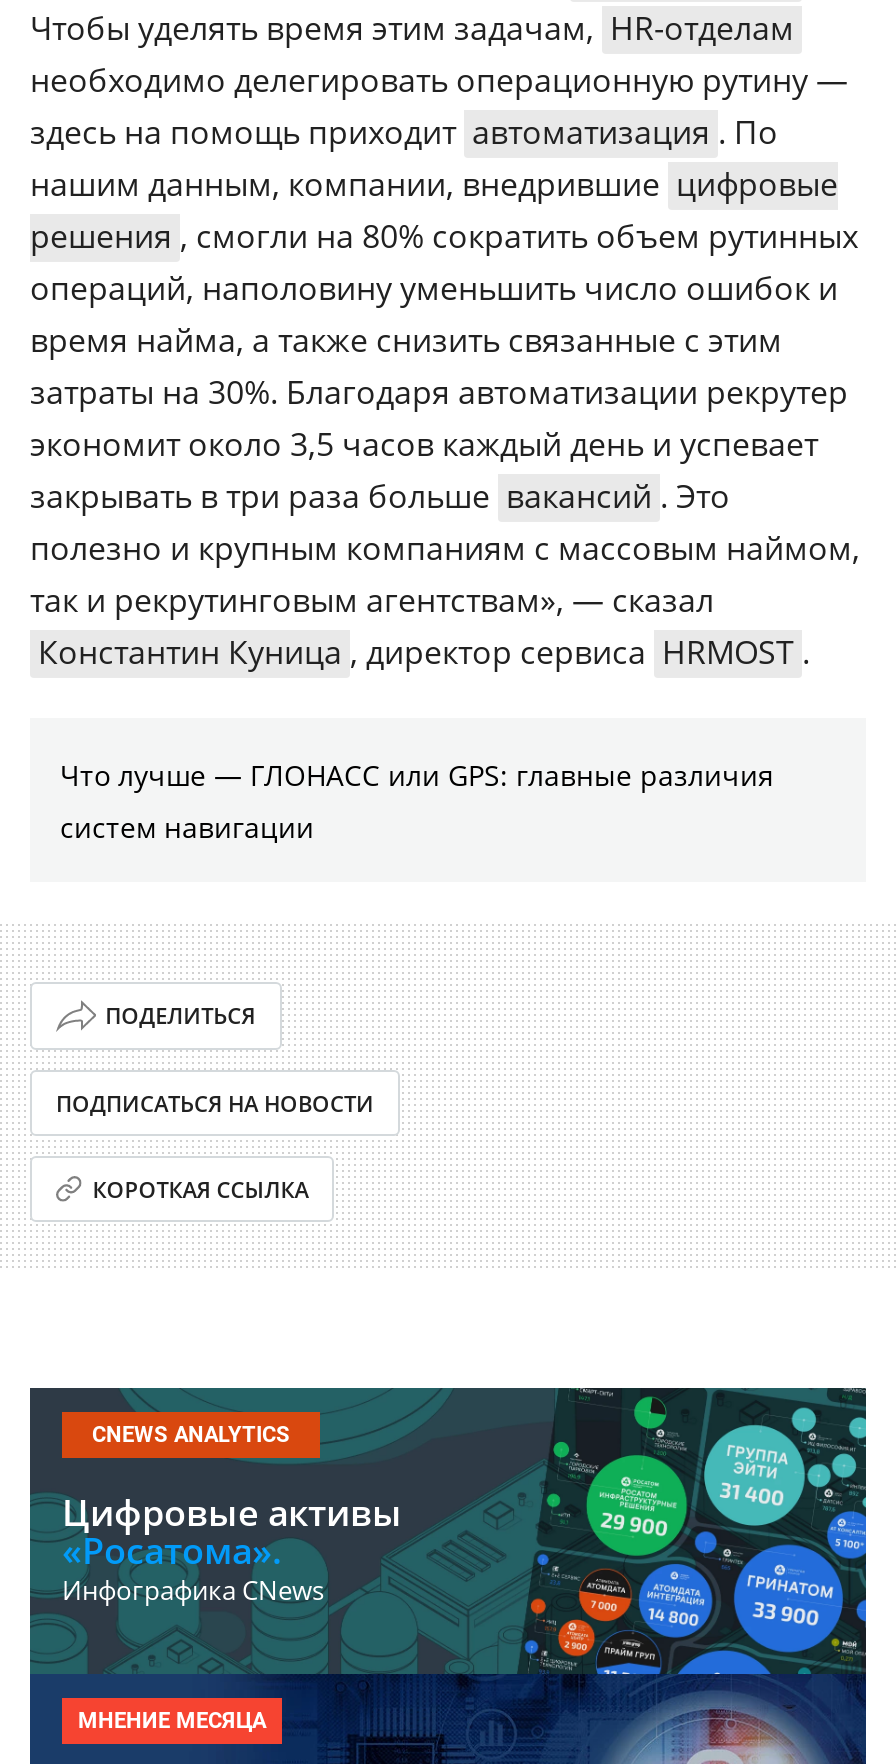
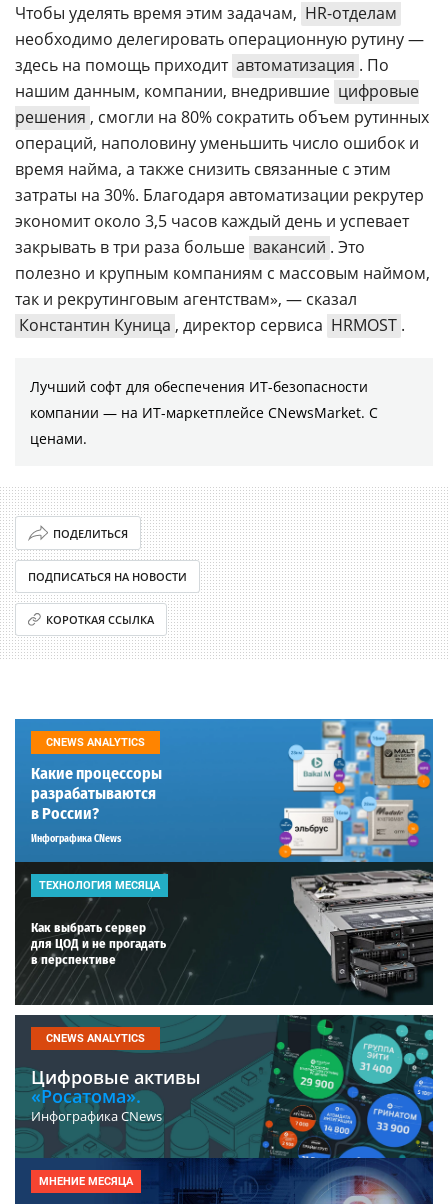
[60,755,774,845] Что лучше — ГЛОНАСС или GPS: главные различия | систем навигации -> [30,377,378,448] Лучший софт для обеспечения ИТ-безопасности | компании ― на ИТ-маркетплейсе CNewsMarket. С | ценами.
none -> [14,718,434,1006] [image] | CNEWS ANALYTICS | Какие процессоры | разрабатываются | в России? | Инфографика CNews
none -> [31,879,166,967] ТЕХНОЛОГИЯ МЕСЯЦА | Как выбрать сервер | для ЦОД и не прогадать | в перспективе

